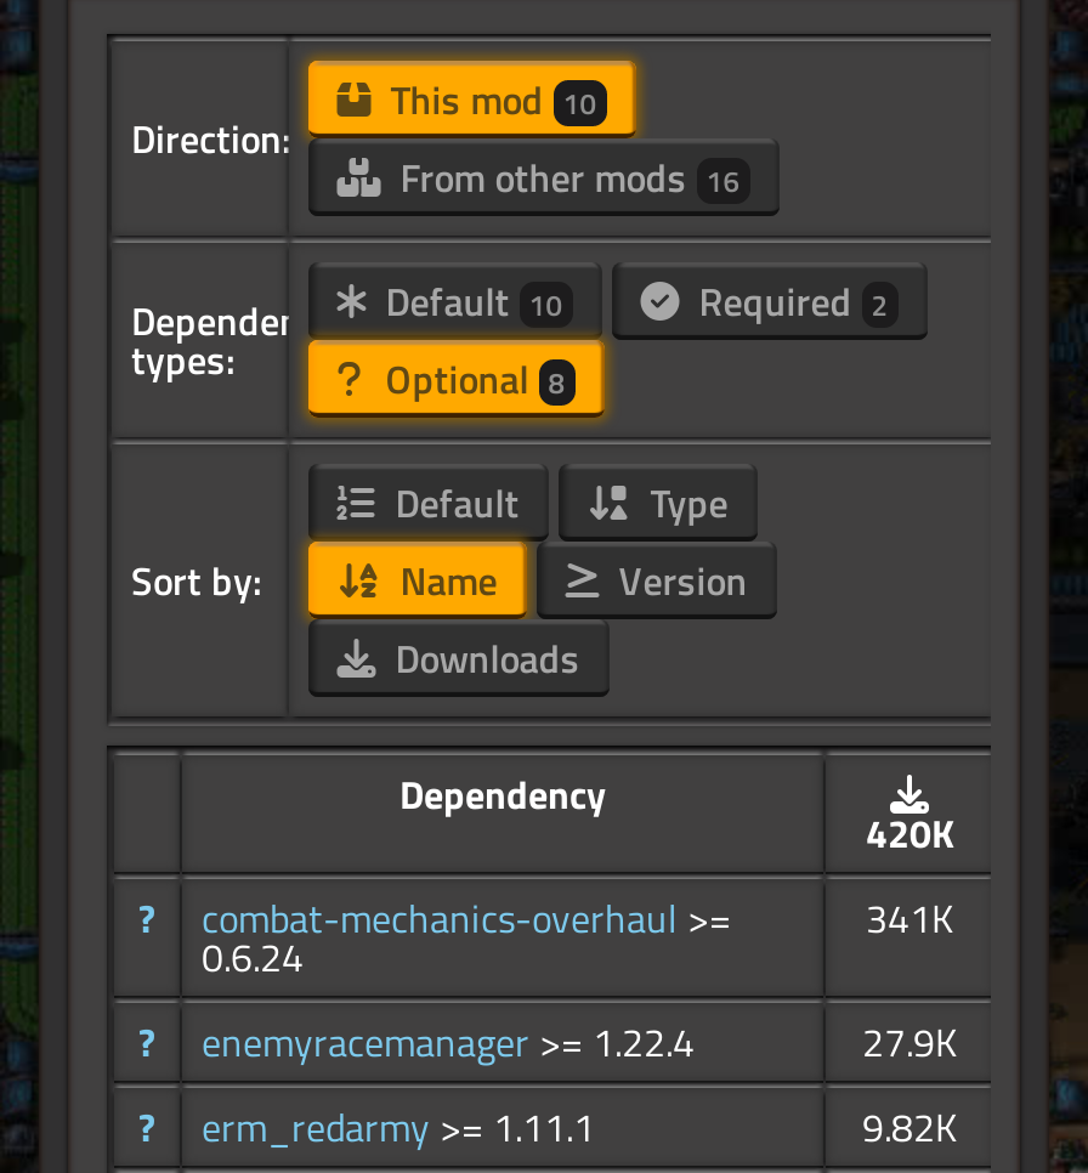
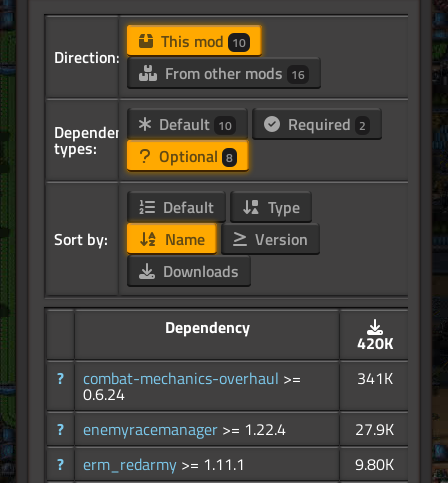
[862,1099,957,1157] 9.82K -> [355,452,394,476] 9.80K

